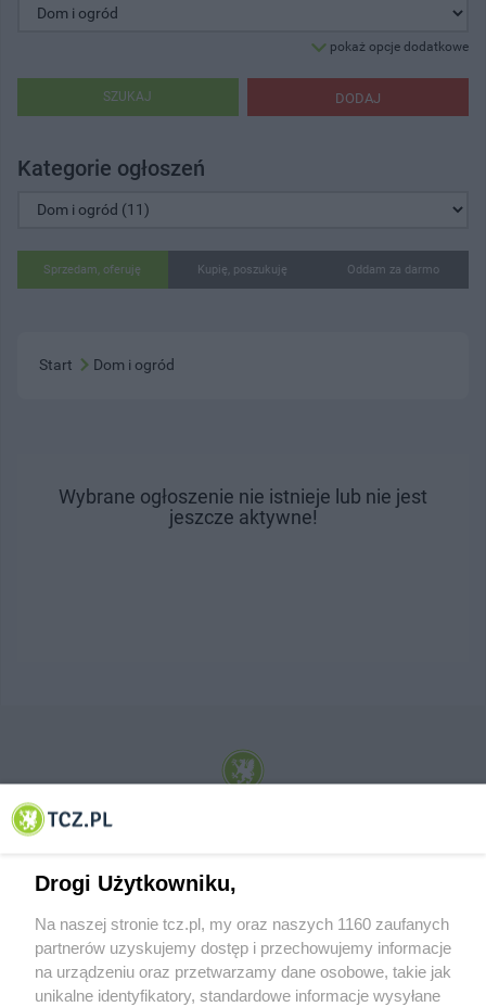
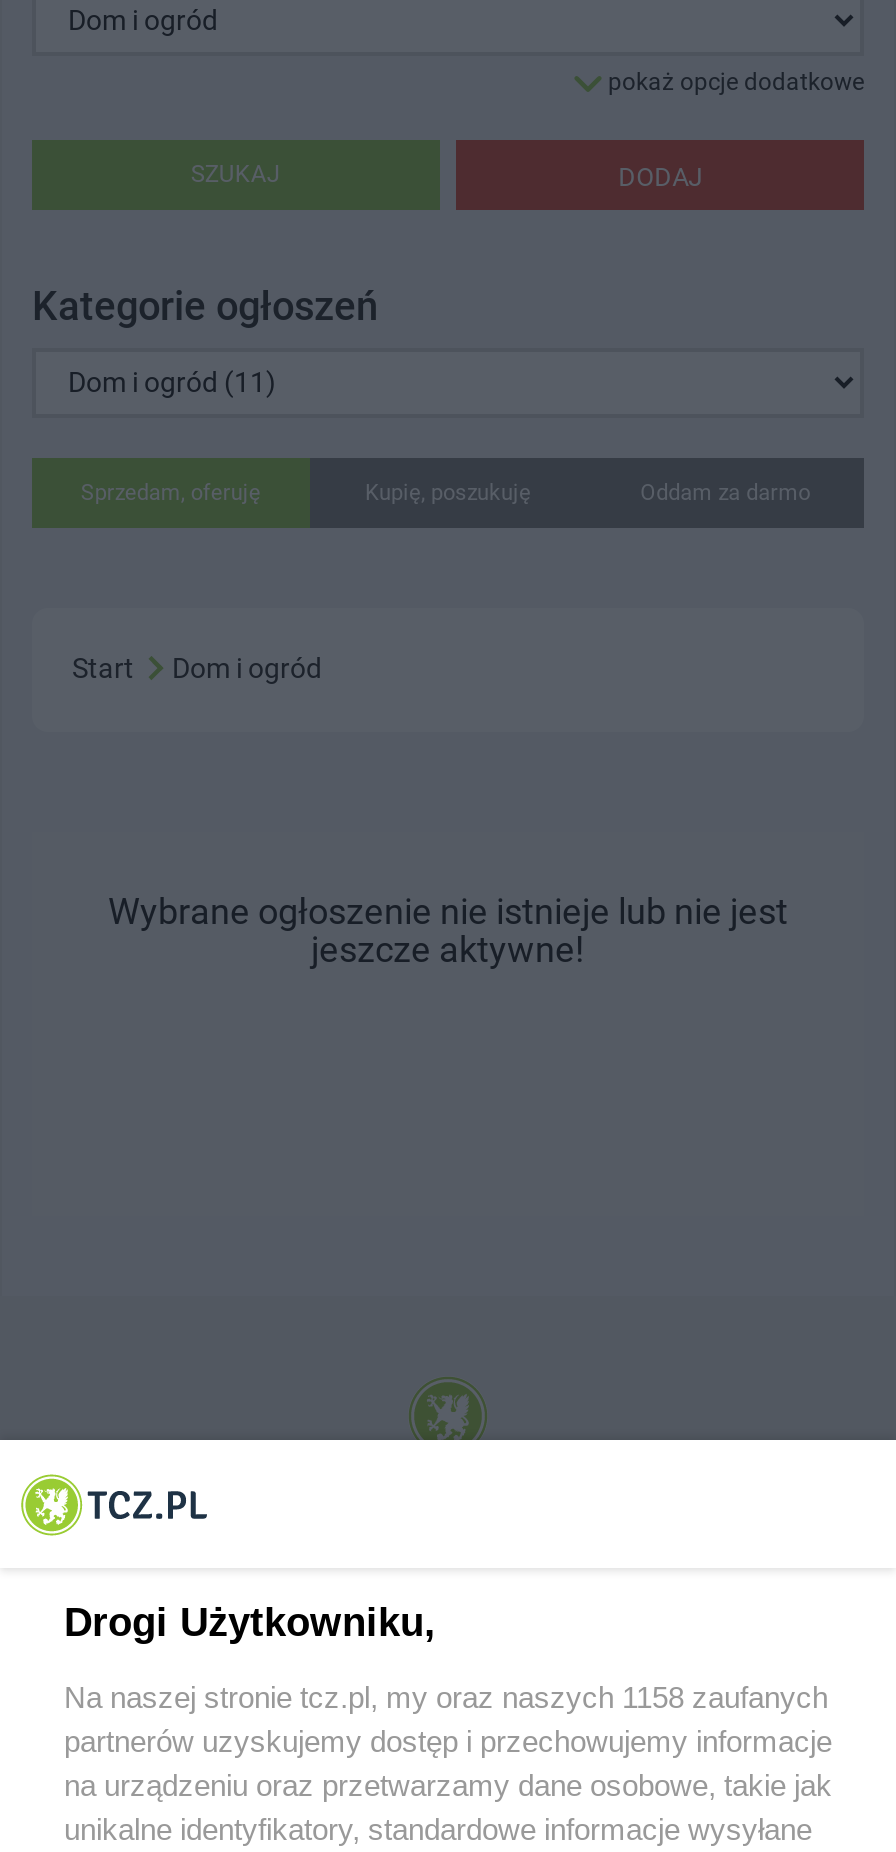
[35,914,449,932] Na naszej stronie tcz.pl, my oraz naszych 1160 zaufanych -> [64,1680,828,1714] Na naszej stronie tcz.pl, my oraz naszych 1158 zaufanych

